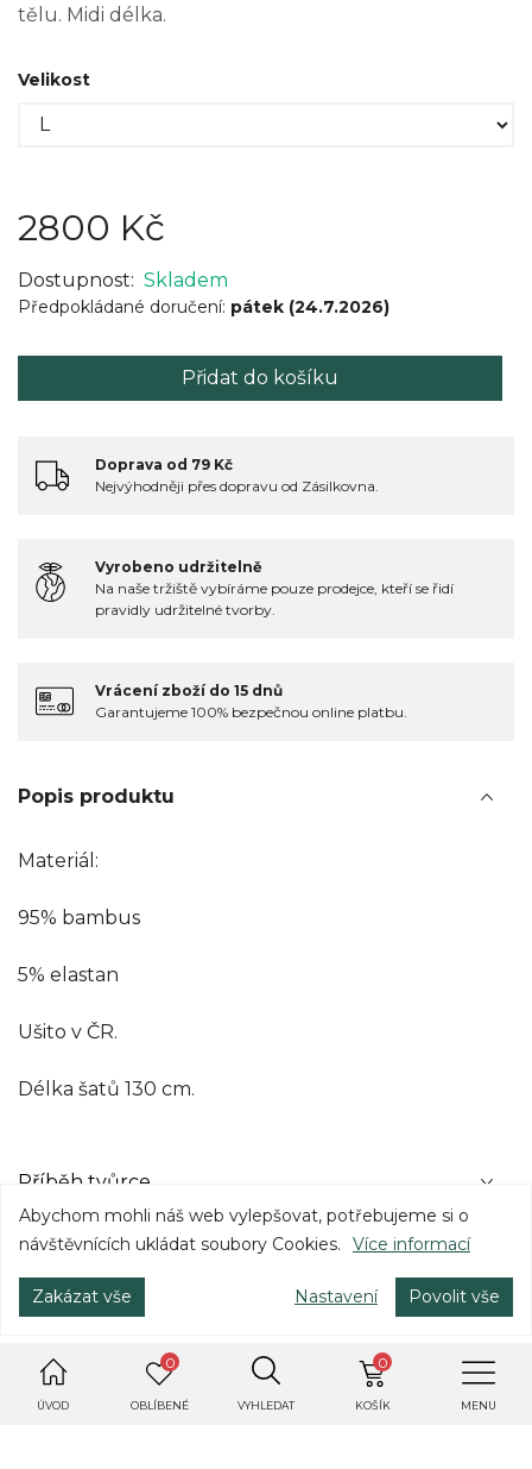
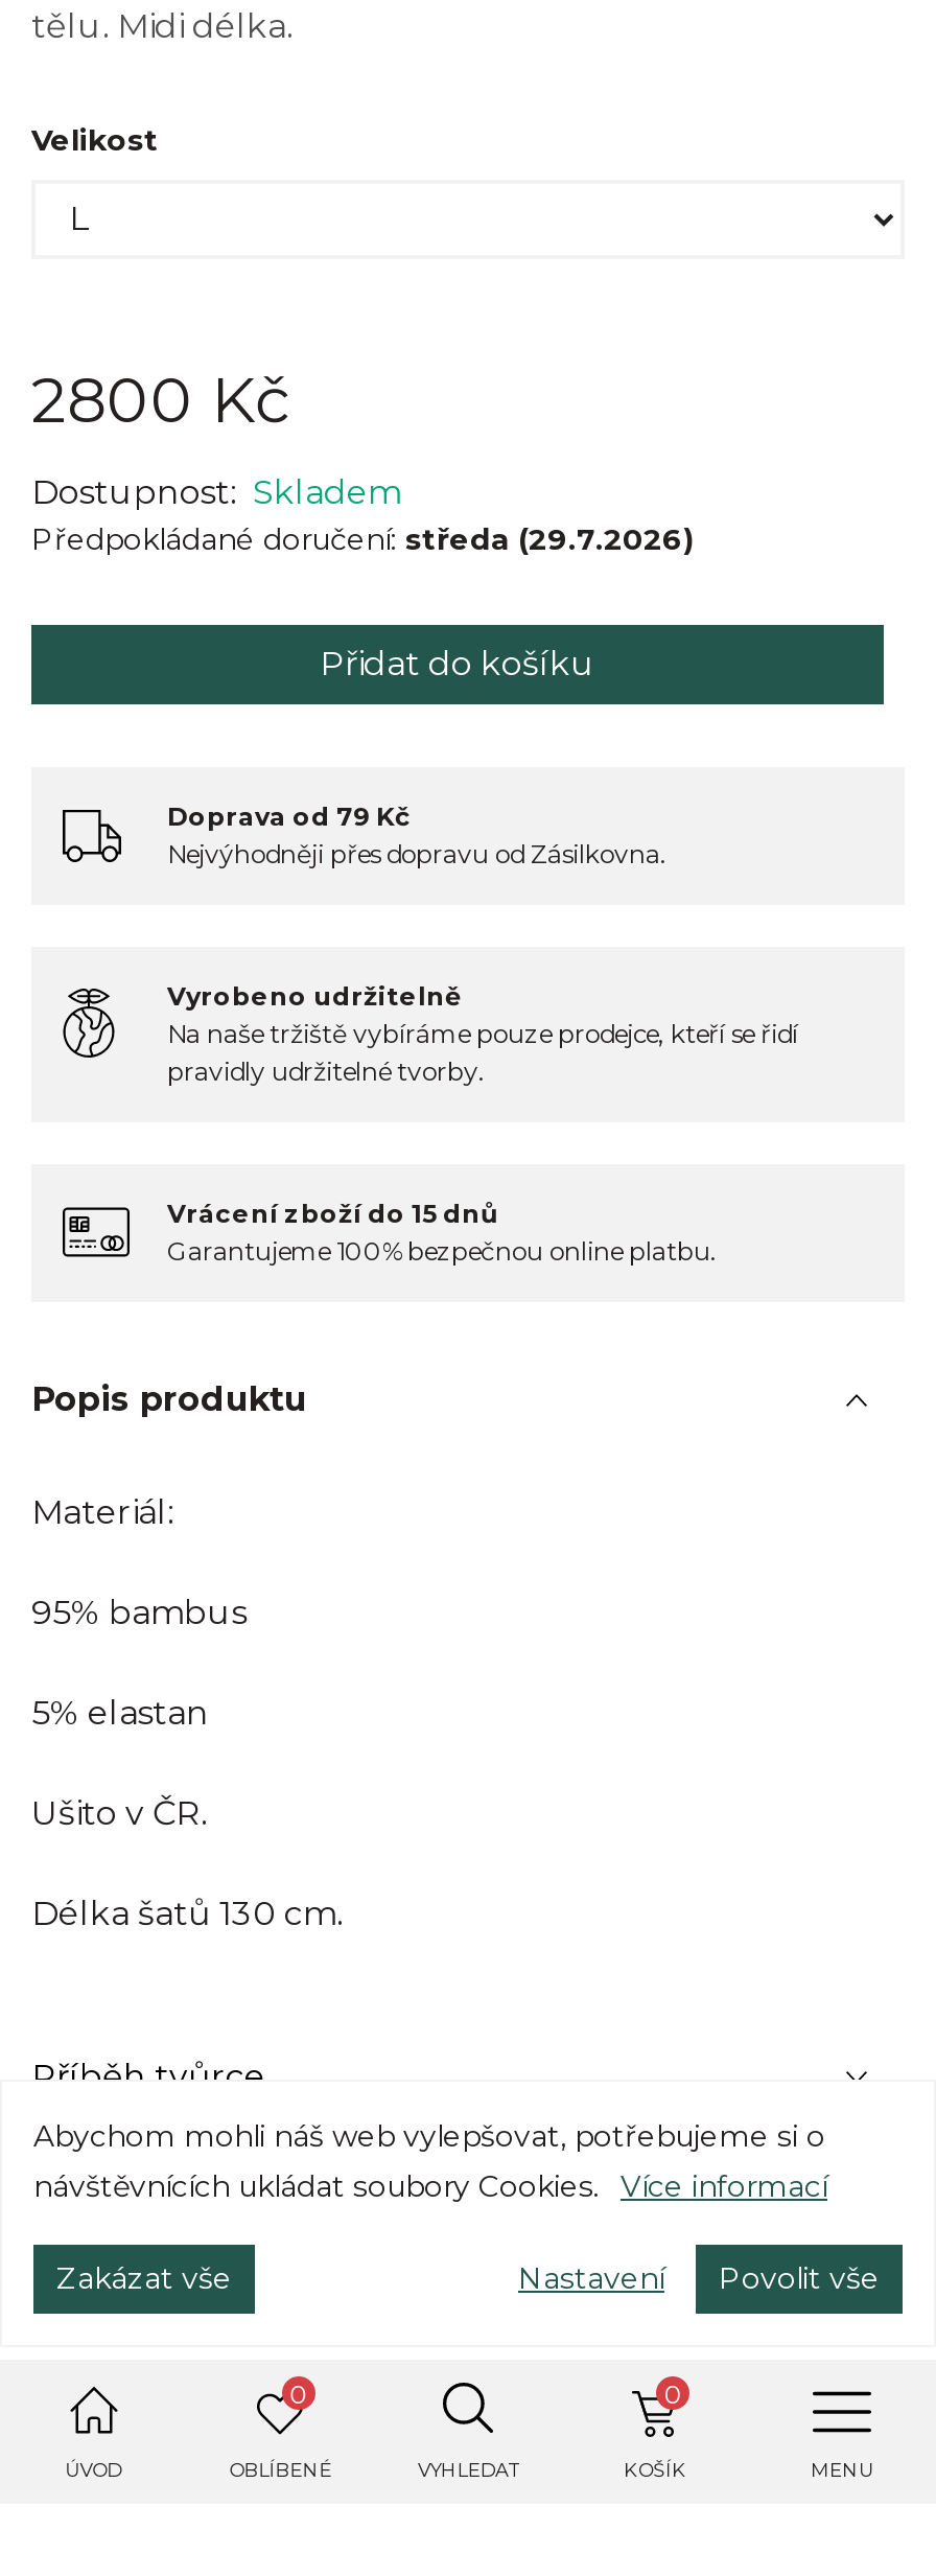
[18,296,389,317] Předpokládané doručení: pátek (24.7.2026) -> [31,520,694,558] Předpokládané doručení: středa (29.7.2026)

